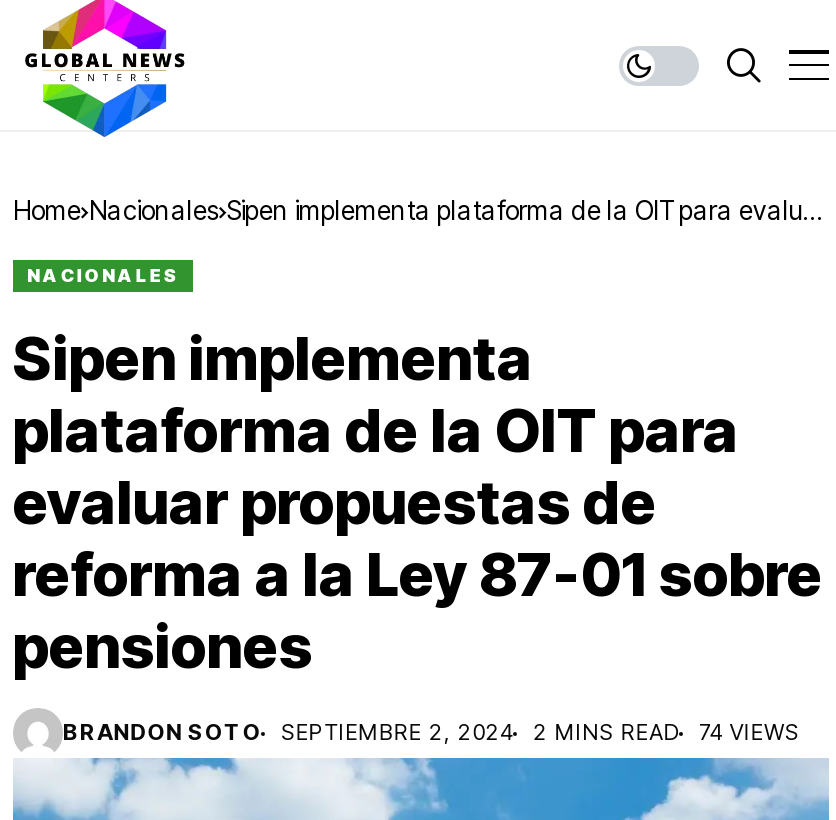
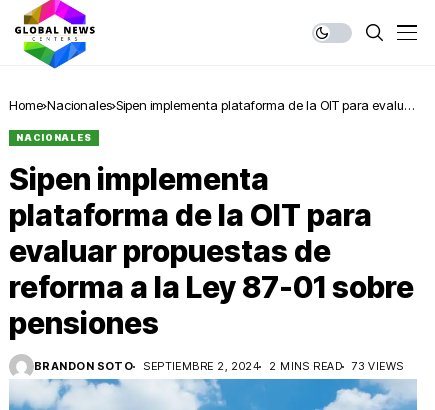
[63,718,800,746] BRANDON SOTO SEPTIEMBRE 2, 2024 2 MINS READ 74 VIEWS -> [34,359,404,373] BRANDON SOTO SEPTIEMBRE 2, 2024 2 MINS READ 73 VIEWS

